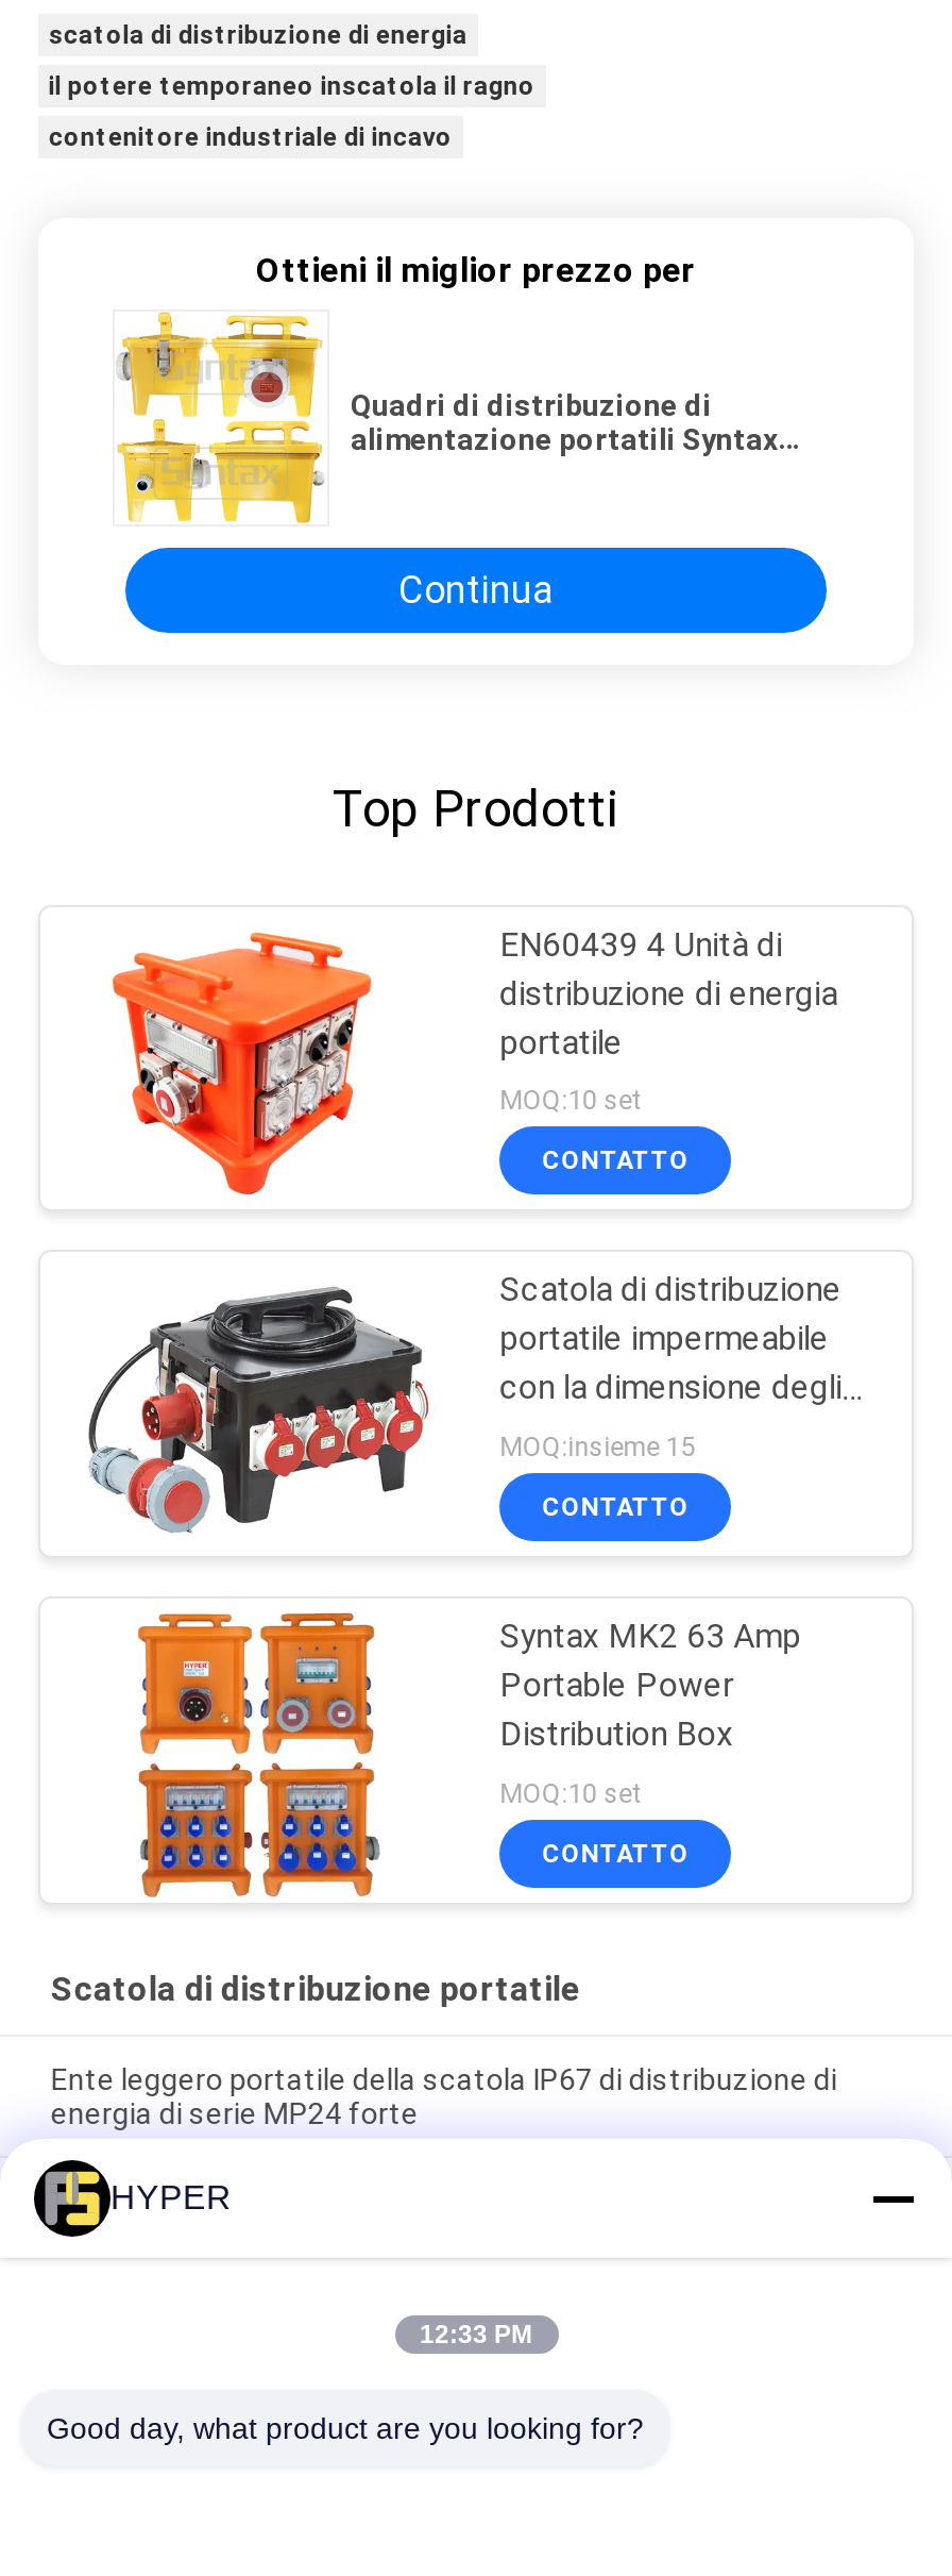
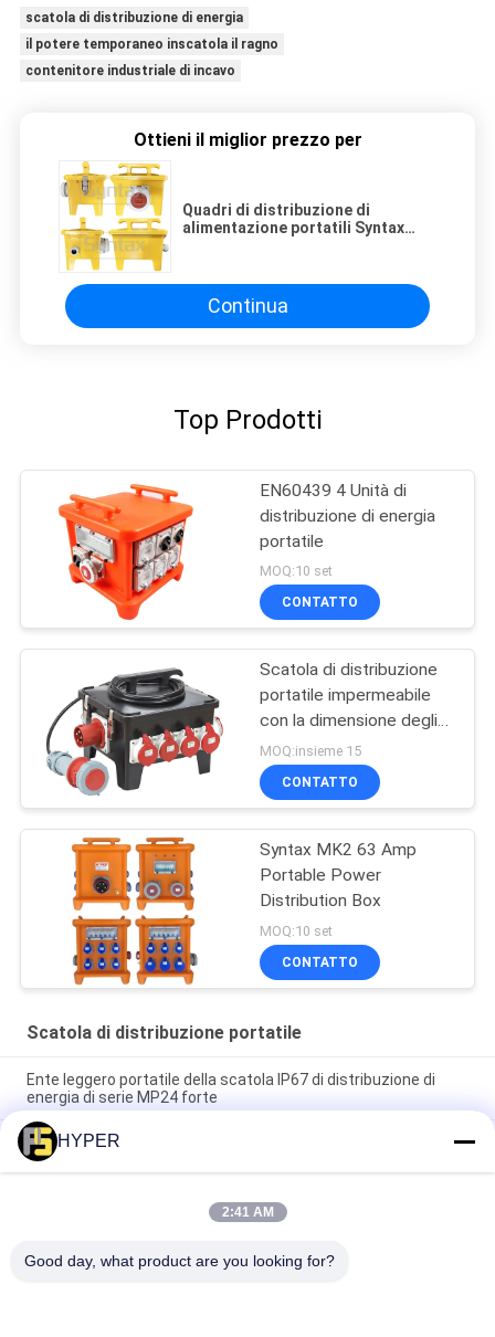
[420,2320,532,2349] 12:33 PM -> [222,1204,273,1220] 2:41 AM

